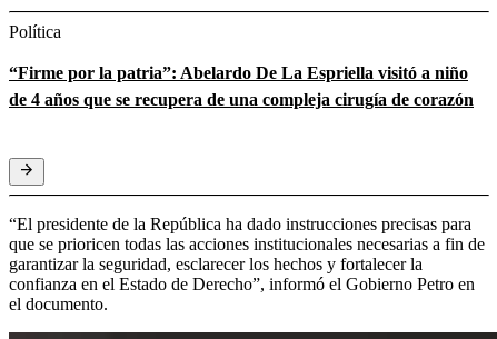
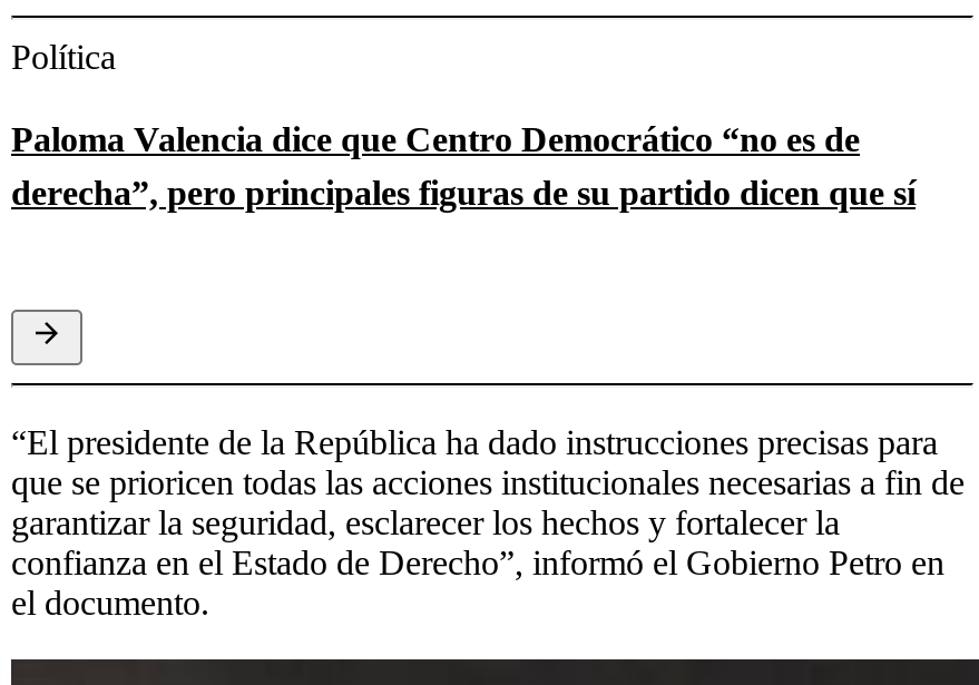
[9,63,474,108] “Firme por la patria”: Abelardo De La Espriella visitó a niño | de 4 años que se recupera de una compleja cirugía de corazón -> [11,119,916,211] Paloma Valencia dice que Centro Democrático “no es de | derecha”, pero principales figuras de su partido dicen que sí

